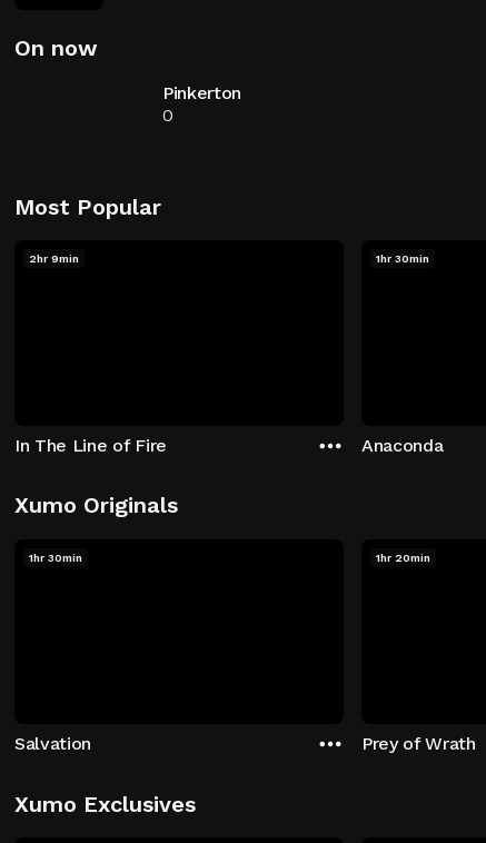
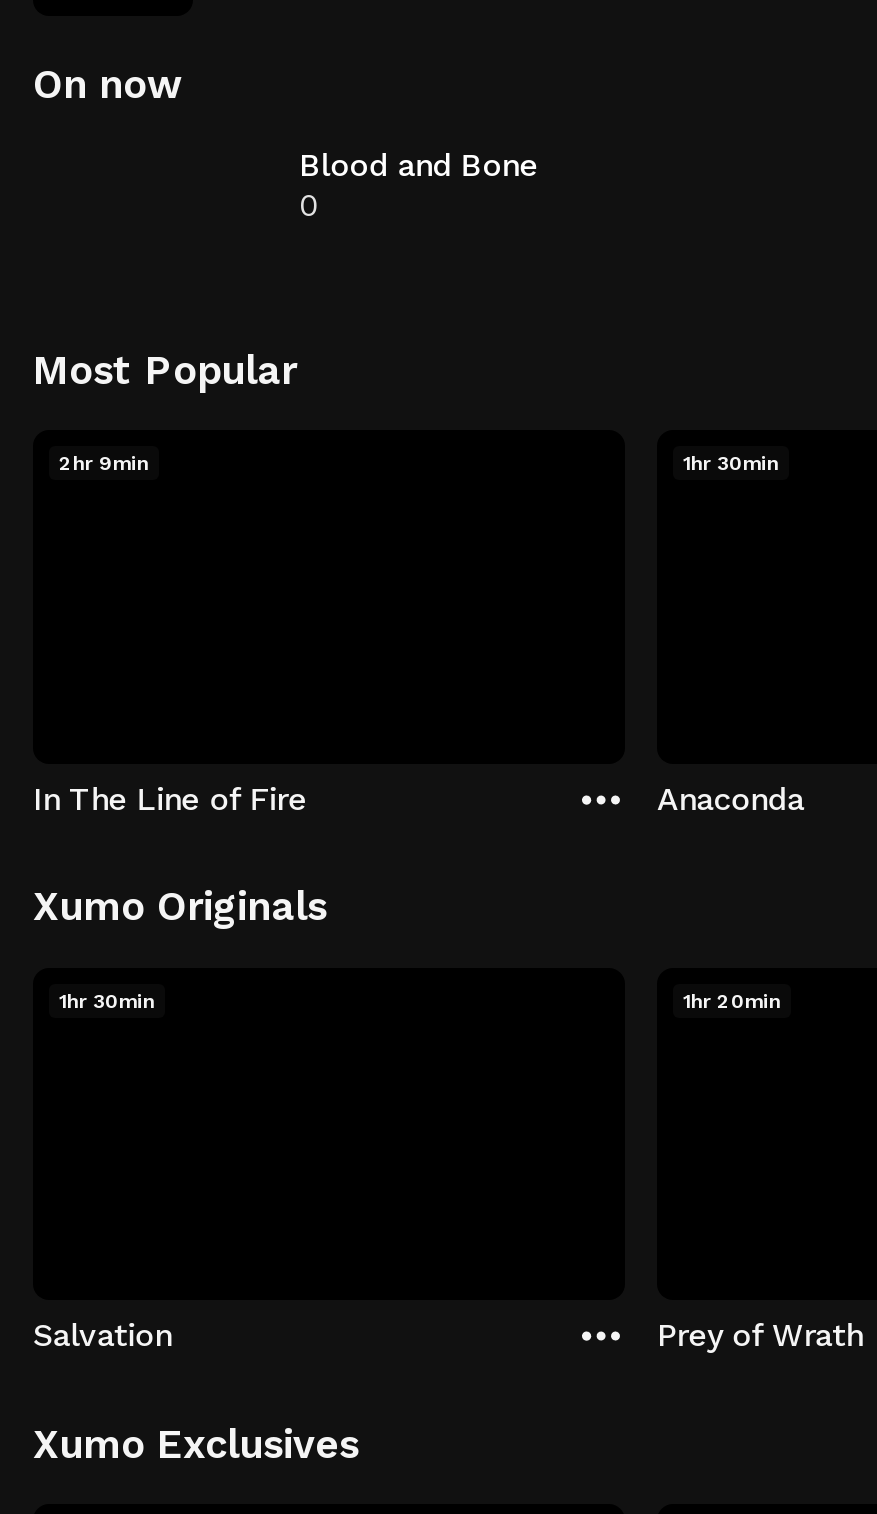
[162,82,241,103] Pinkerton -> [299,146,538,184] Blood and Bone

